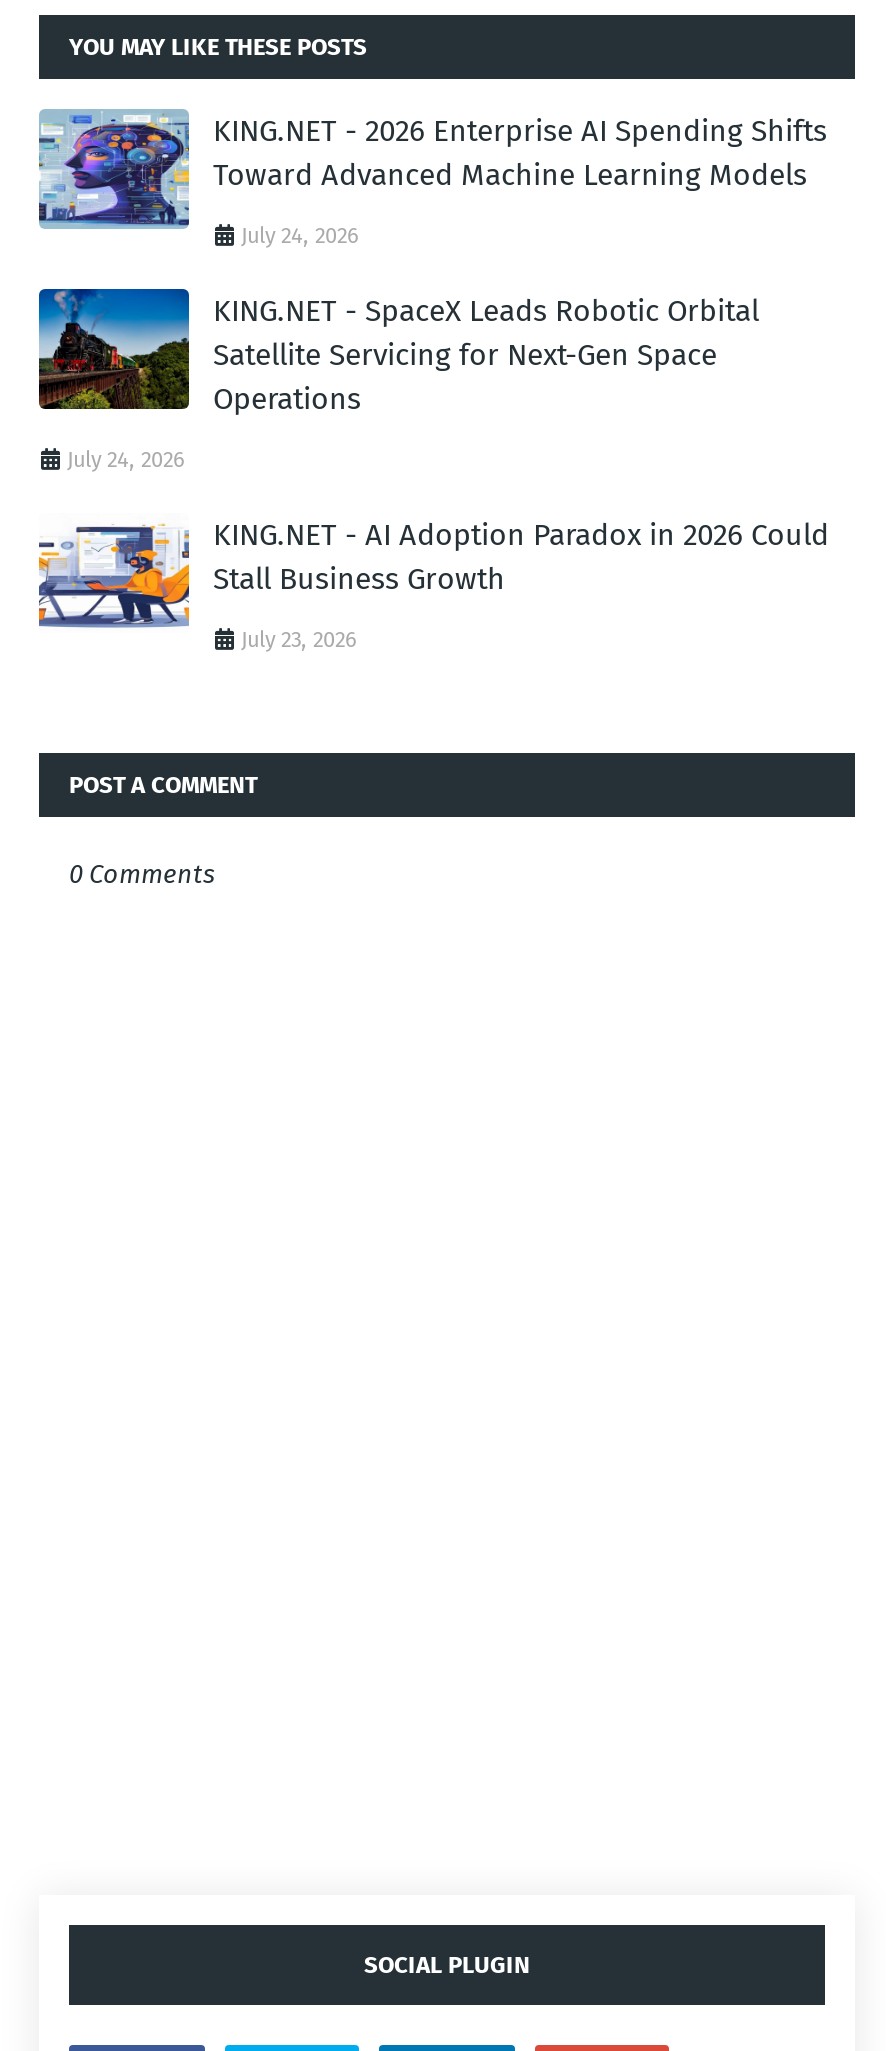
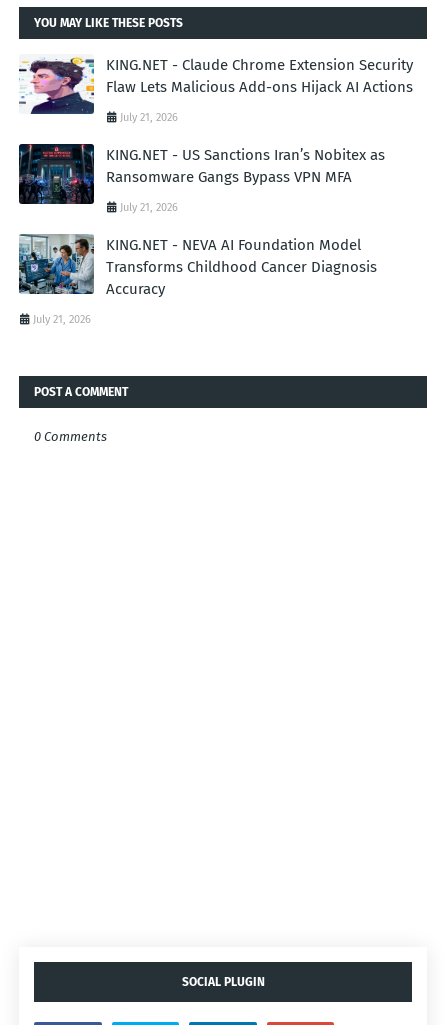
[37,109,827,229] [image] | KING.NET - 2026 Enterprise AI Spending Shifts | Toward Advanced Machine Learning Models -> [19,55,413,114] [image] | KING.NET - Claude Chrome Extension Security | Flaw Lets Malicious Add-ons Hijack AI Actions
[241,224,359,250] July 24, 2026 -> [120,111,178,124] July 21, 2026
[37,287,759,418] [image] | KING.NET - SpaceX Leads Robotic Orbital | Satellite Servicing for Next-Gen Space | Operations -> [18,143,385,205] [image] | KING.NET - US Sanctions Iran’s Nobitex as | Ransomware Gangs Bypass VPN MFA
[67,448,185,474] July 24, 2026 -> [120,201,178,214] July 21, 2026
[37,489,829,625] [image] | KING.NET - AI Adoption Paradox in 2026 Could | Stall Business Growth -> [18,236,377,306] [image] | KING.NET - NEVA AI Foundation Model | Transforms Childhood Cancer Diagnosis | Accuracy
[241,628,357,654] July 23, 2026 -> [33,313,91,326] July 21, 2026

